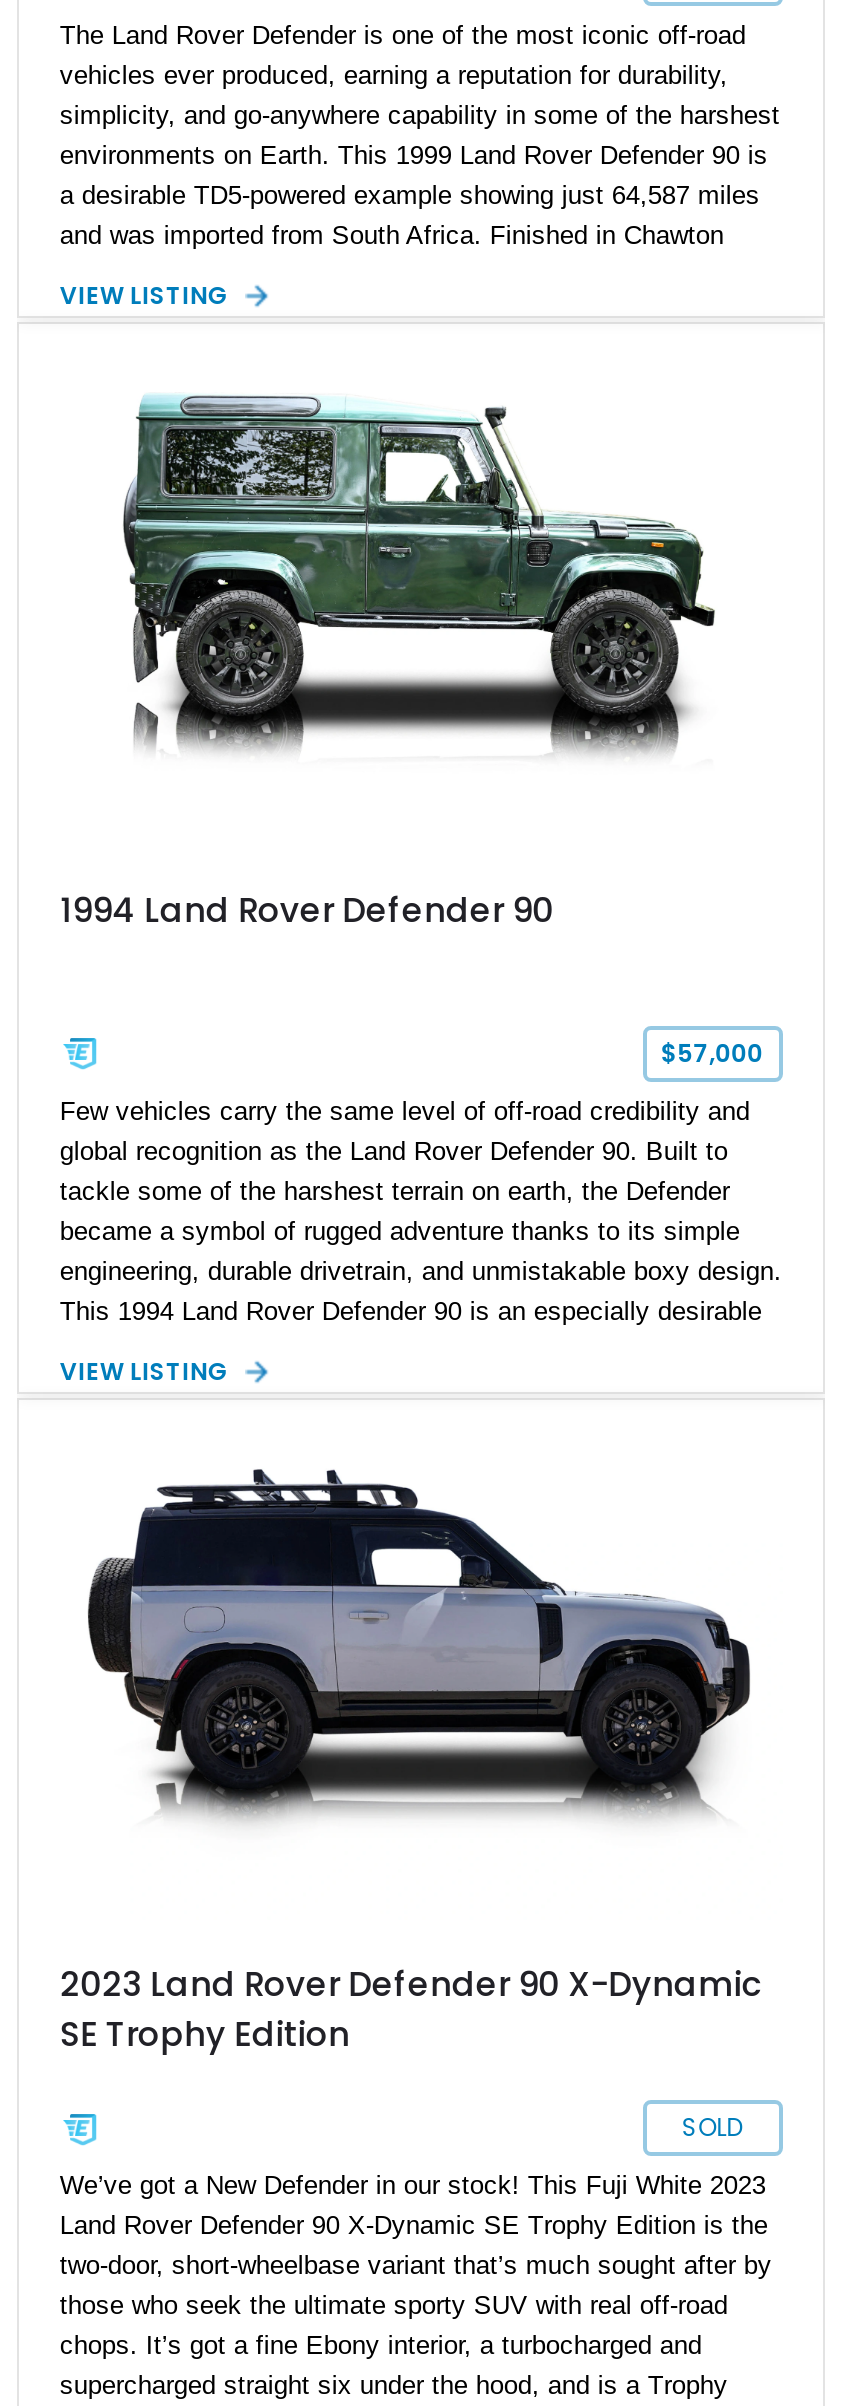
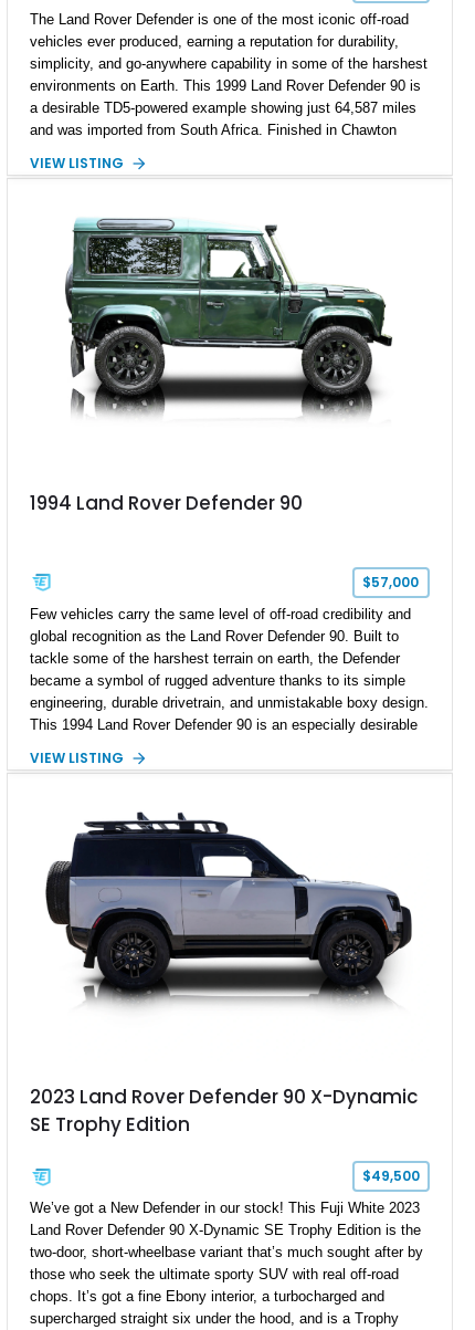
[682,2111,742,2145] SOLD -> [362,1167,419,1186] $49,500

